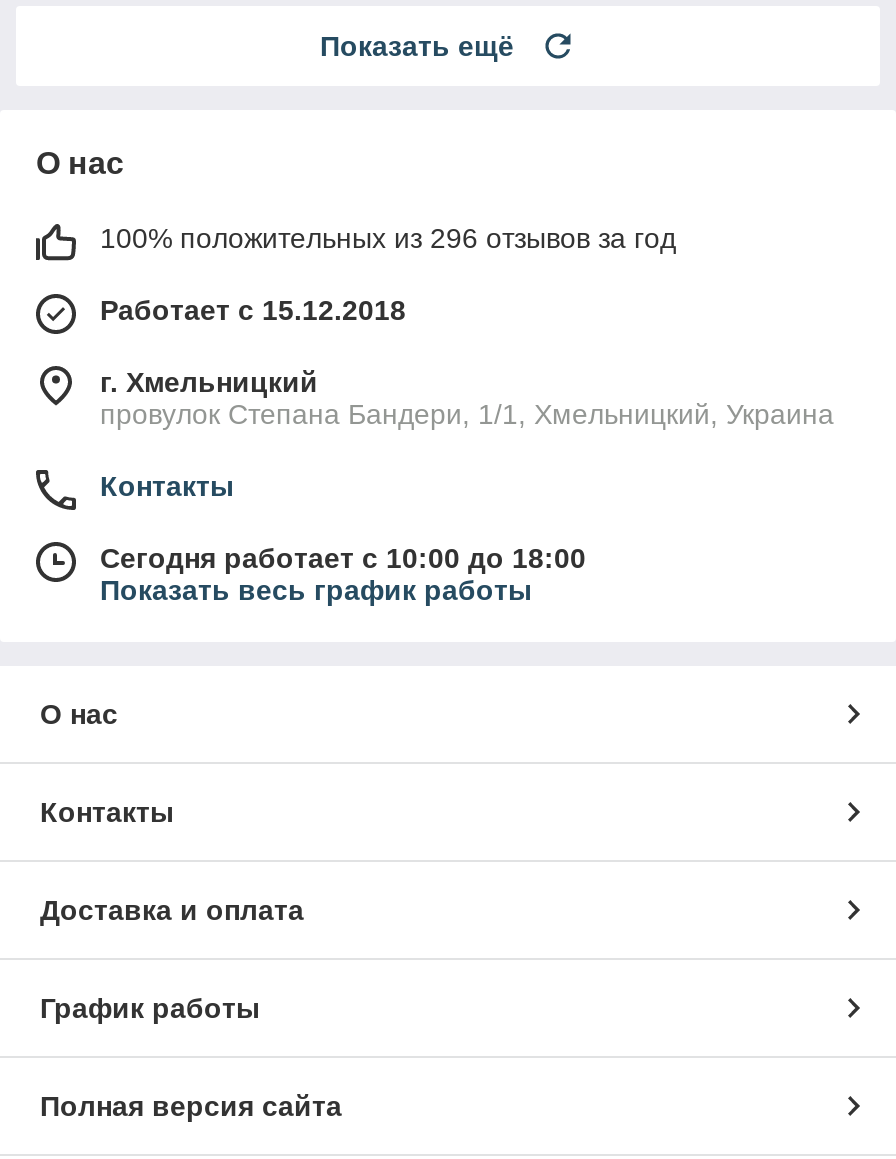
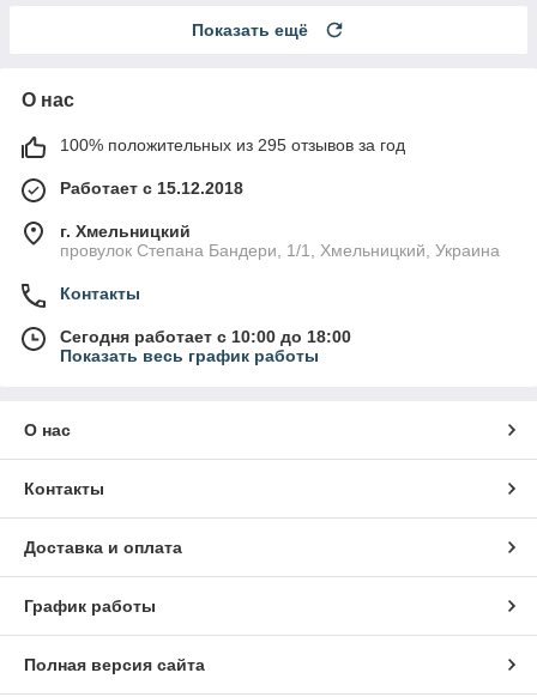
[100,223,676,255] 100% положительных из 296 отзывов за год -> [60,136,405,155] 100% положительных из 295 отзывов за год

